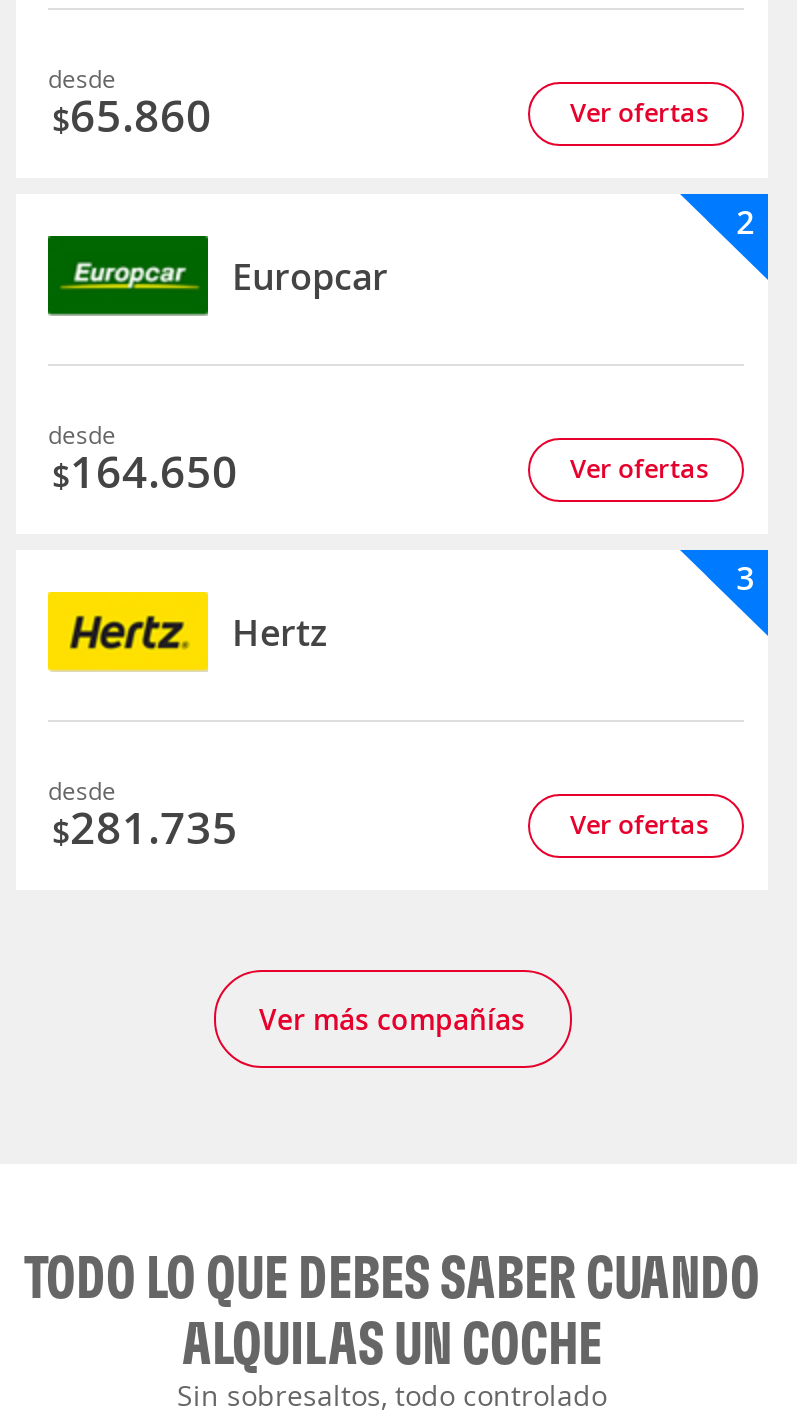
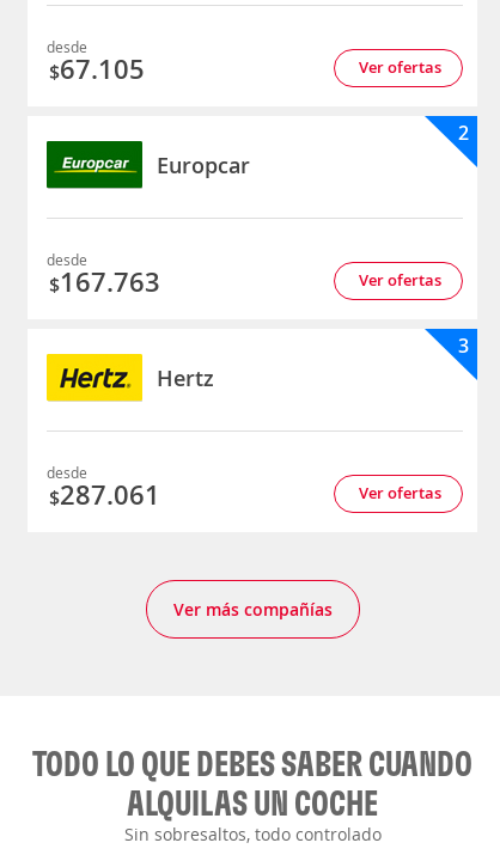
[52,86,212,146] $65.860 -> [49,51,145,87] $67.105
[52,442,238,502] $164.650 -> [49,264,160,300] $167.763
[52,798,238,858] $281.735 -> [49,477,160,513] $287.061

